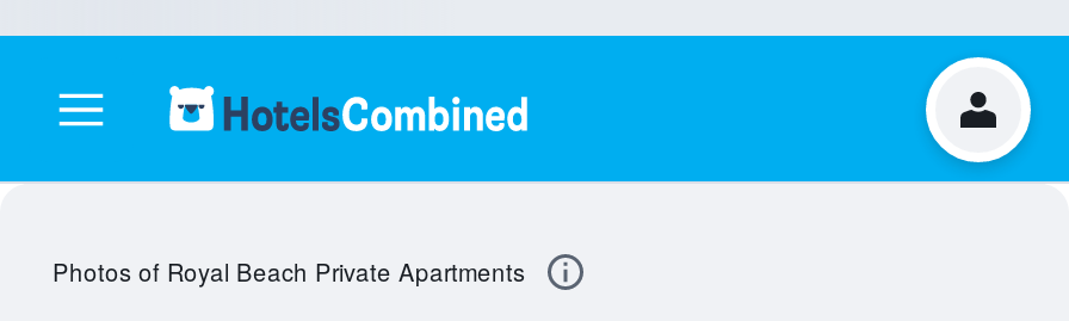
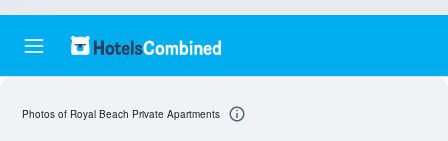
[923,55,1033,165] [image] -> none

